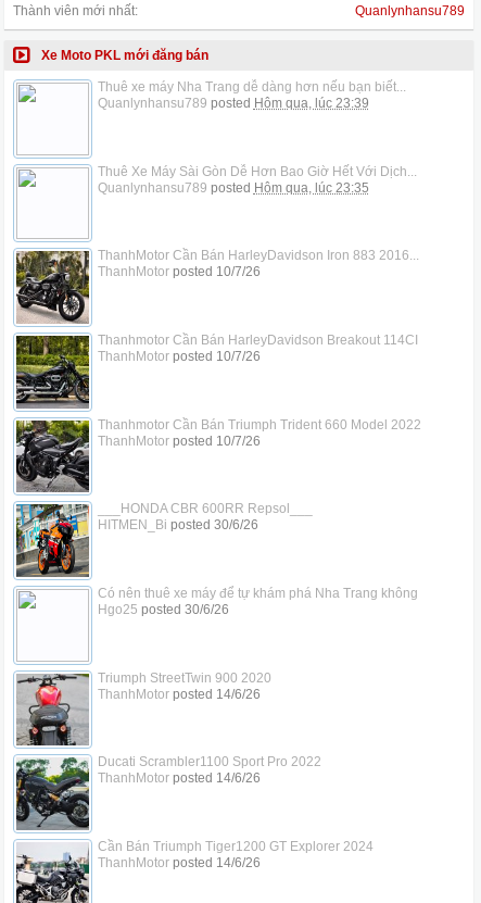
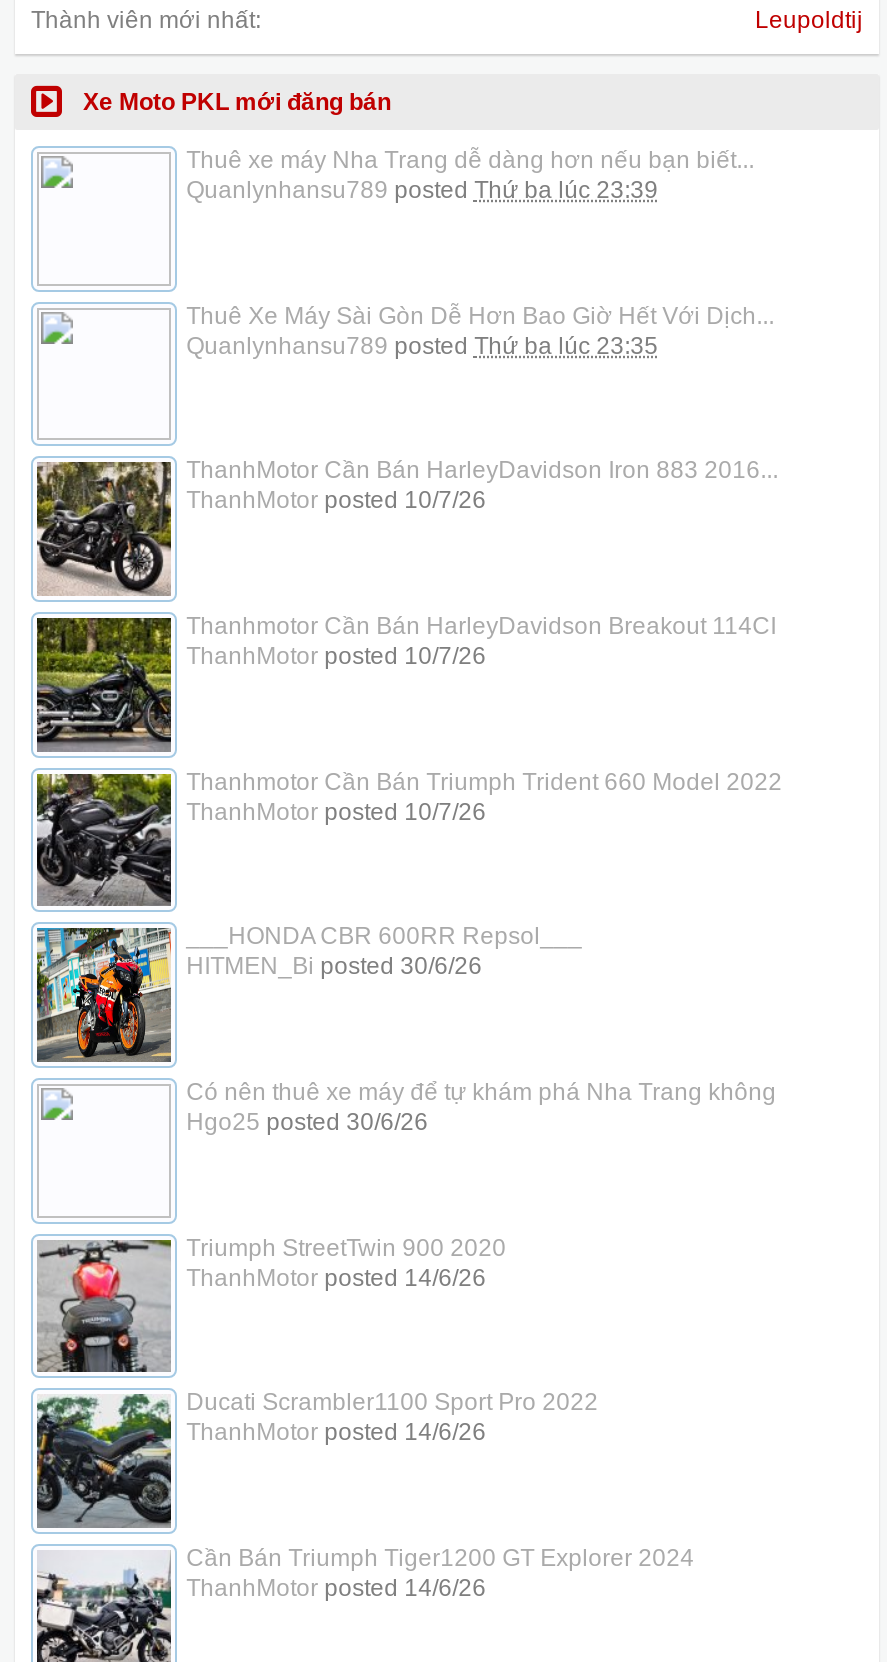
[355,3,465,18] Quanlynhansu789 -> [755,6,863,34] Leupoldtij
[97,96,369,111] Quanlynhansu789 posted Hôm qua, lúc 23:39 -> [186,176,658,204] Quanlynhansu789 posted Thứ ba lúc 23:39
[97,180,369,195] Quanlynhansu789 posted Hôm qua, lúc 23:35 -> [186,331,658,359] Quanlynhansu789 posted Thứ ba lúc 23:35

